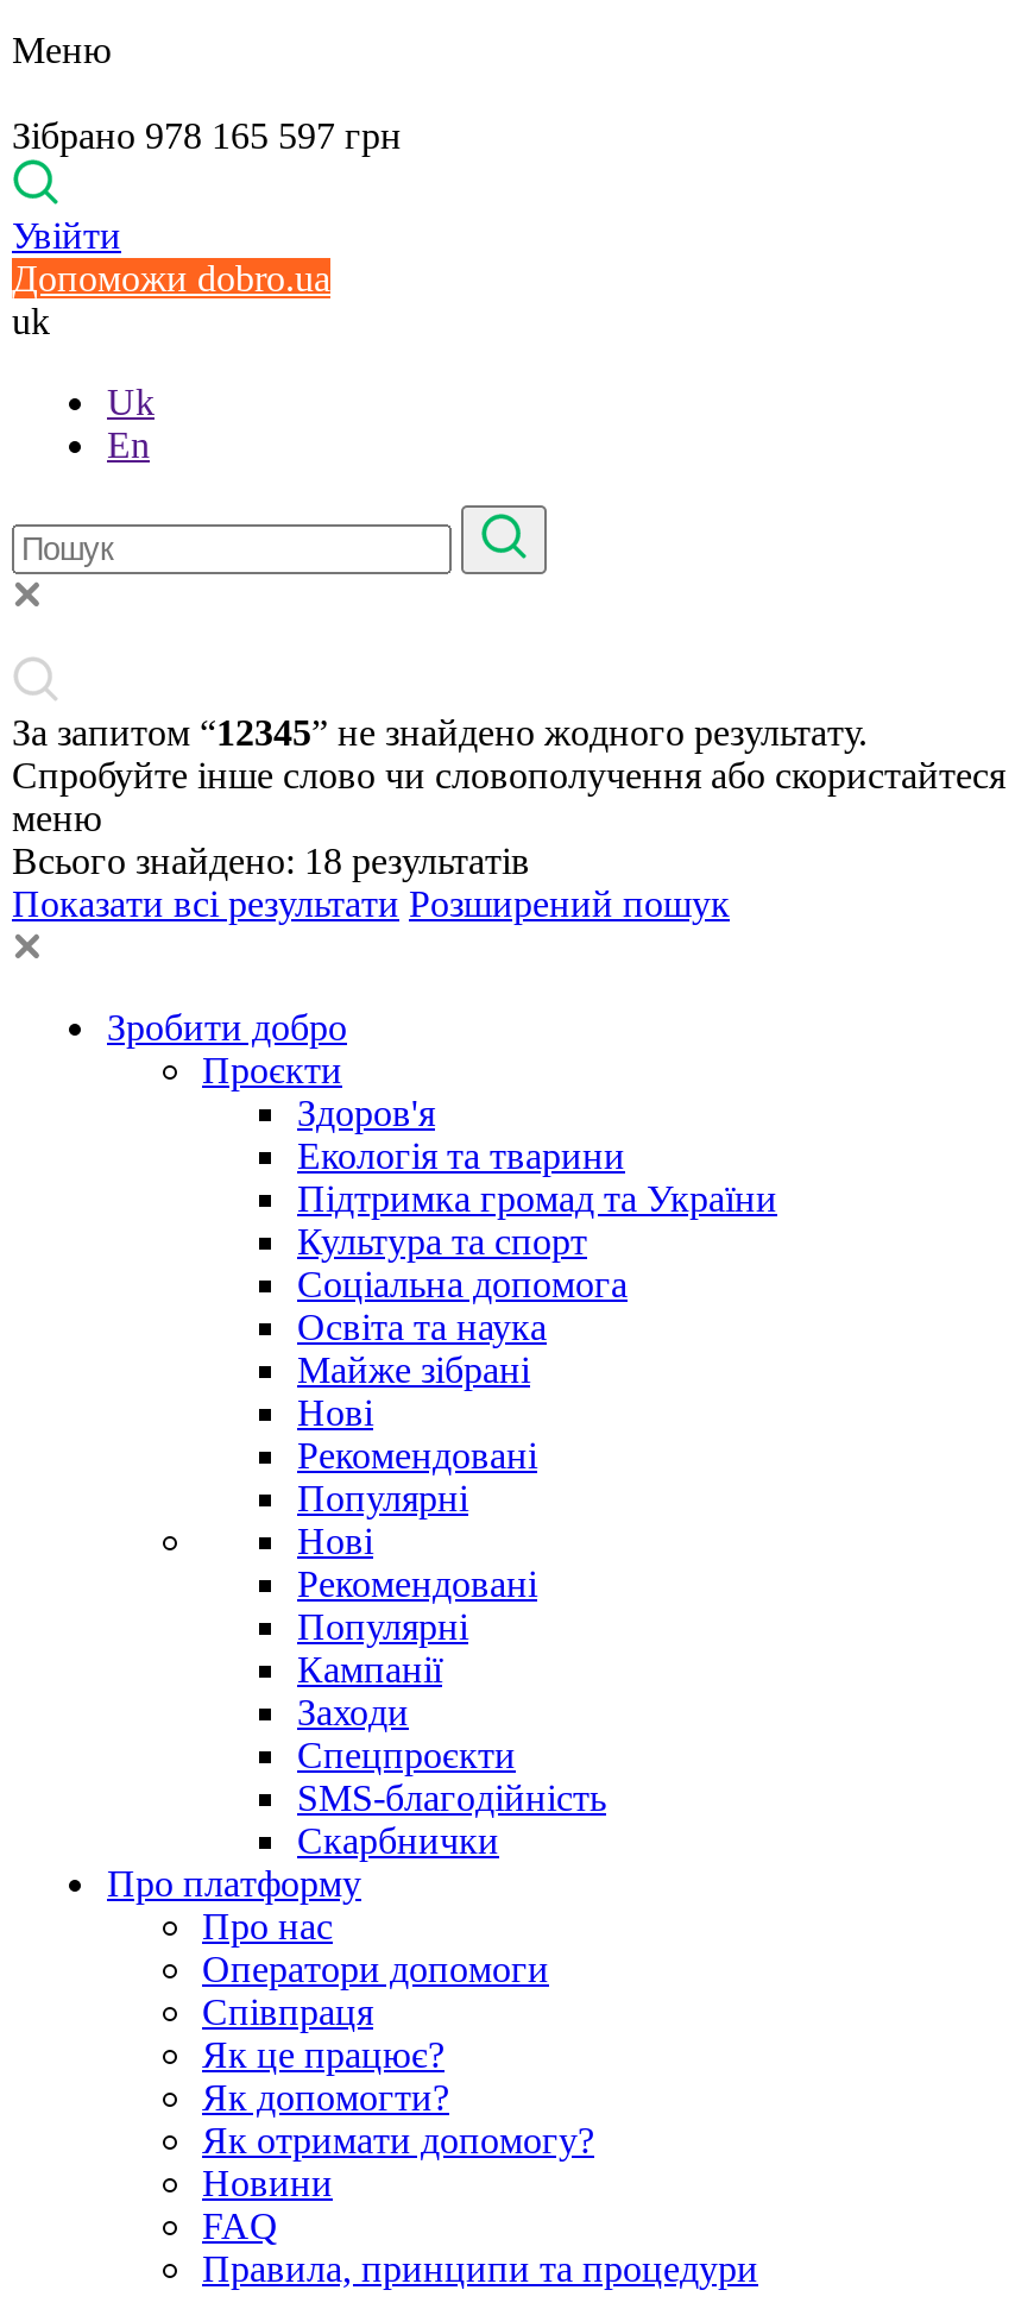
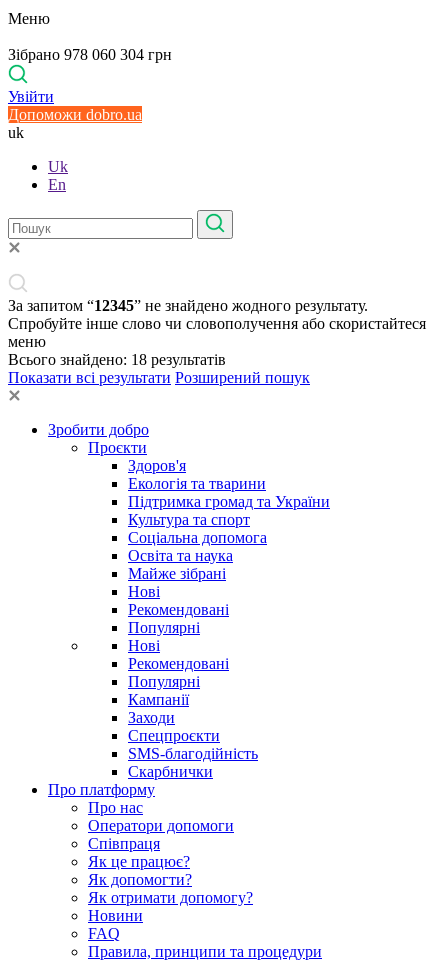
[12,115,402,156] Зібрано 978 165 597 грн -> [8,46,172,63] Зібрано 978 060 304 грн

